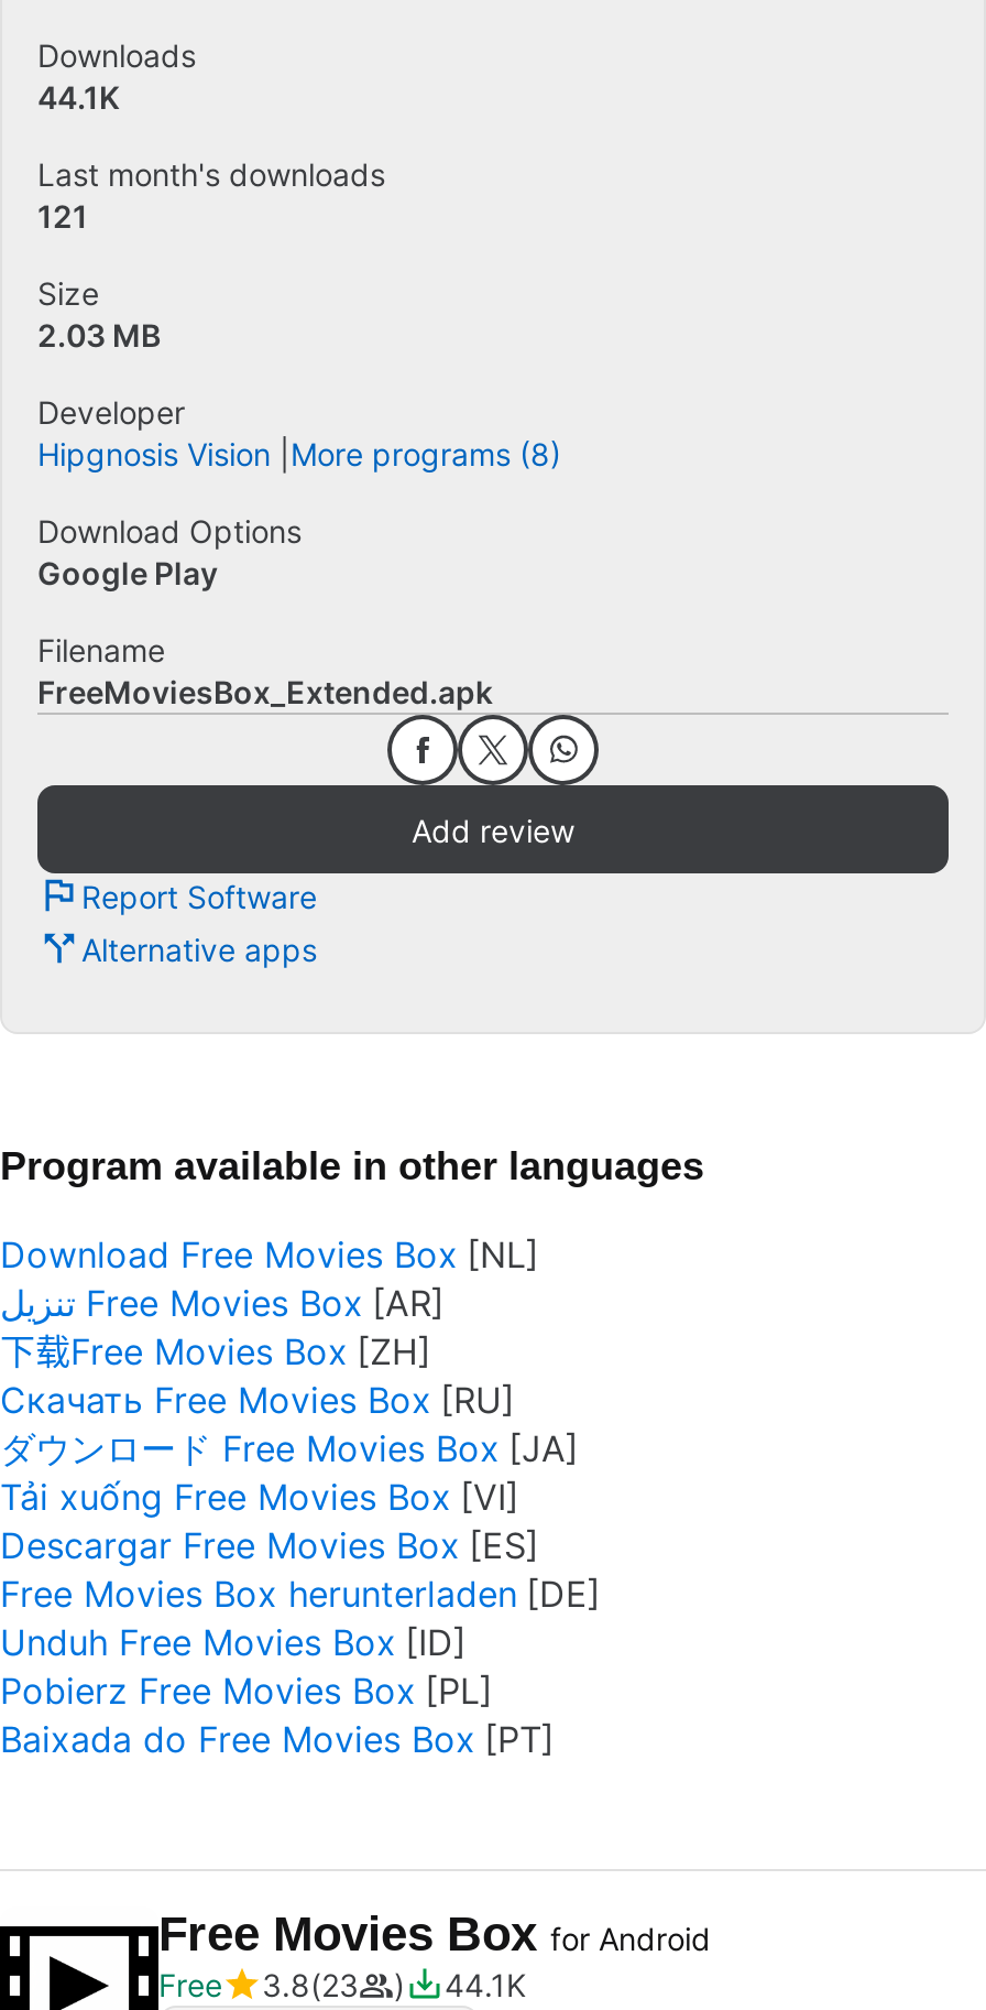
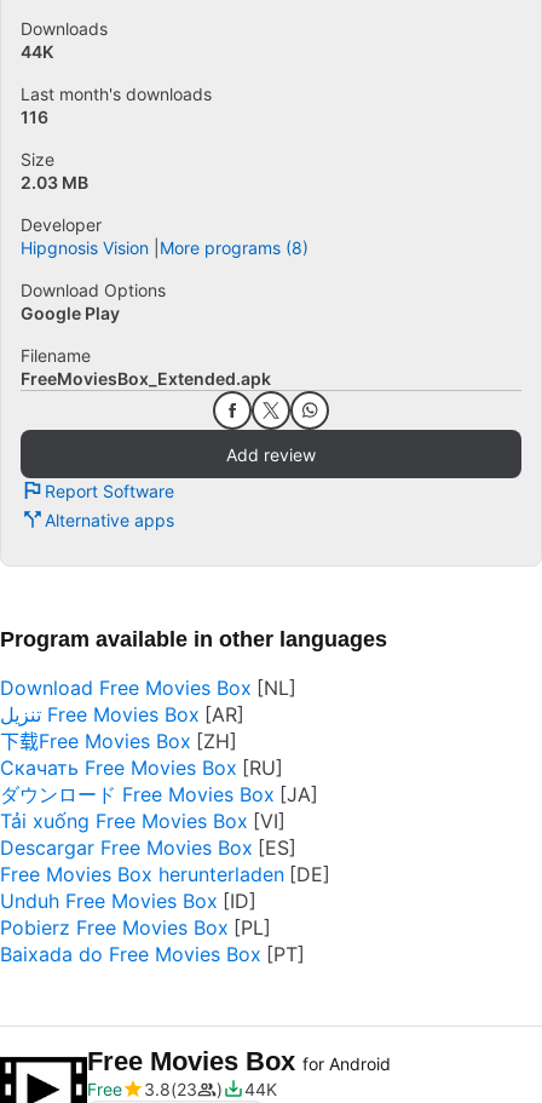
[37,78,119,116] 44.1K -> [21,41,53,62] 44K
[37,197,88,235] 121 -> [21,107,48,127] 116
[445,1966,526,2003] 44.1K -> [244,1079,277,1099] 44K

